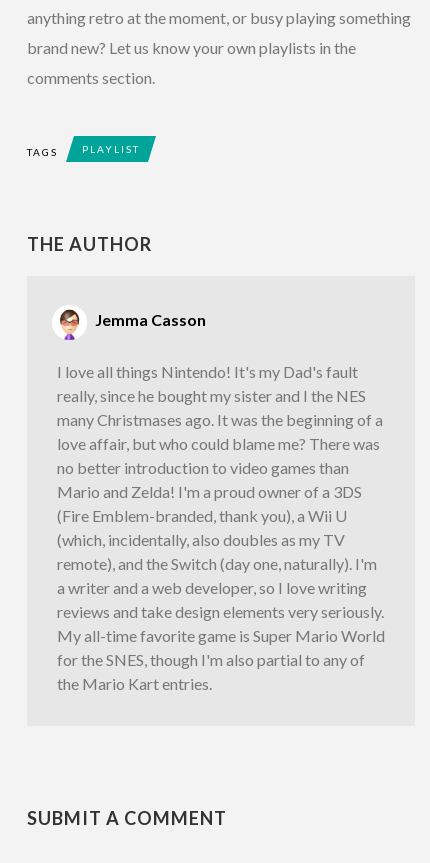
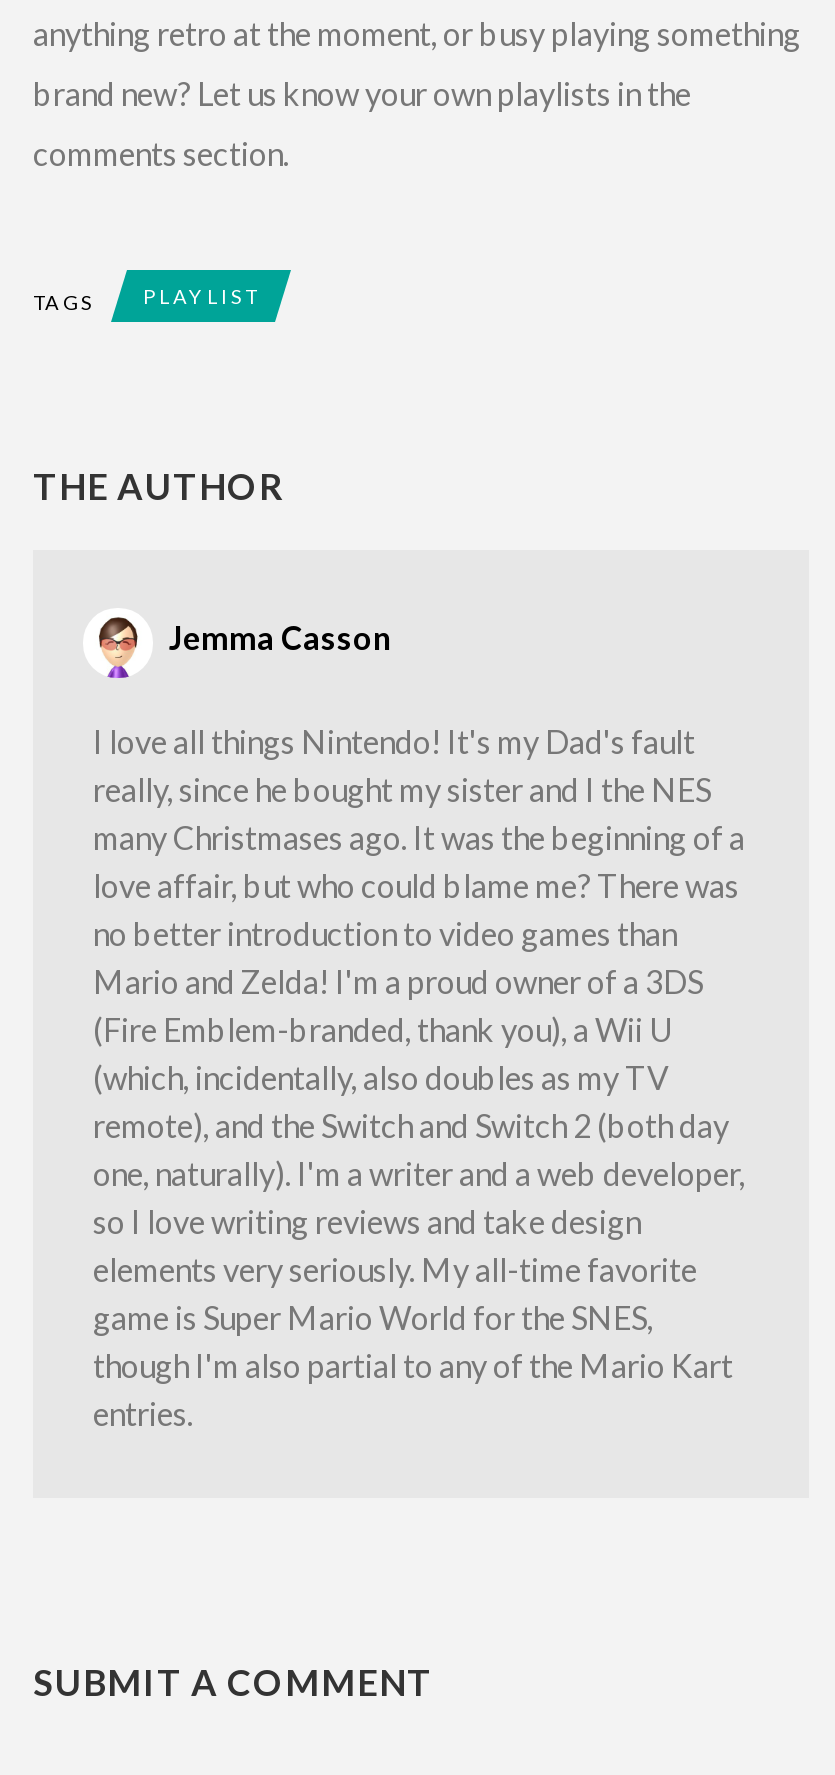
[57,554,385,693] remote), and the Switch (day one, naturally). I'm | a writer and a web developer, so I love writing | reviews and take design elements very seriously. | My all-time favorite game is Super Mario World | for the SNES, though I'm also partial to any of | the Mario Kart entries. -> [93,1106,745,1432] remote), and the Switch and Switch 2 (both day | one, naturally). I'm a writer and a web developer, | so I love writing reviews and take design | elements very seriously. My all-time favorite | game is Super Mario World for the SNES, | though I'm also partial to any of the Mario Kart | entries.

